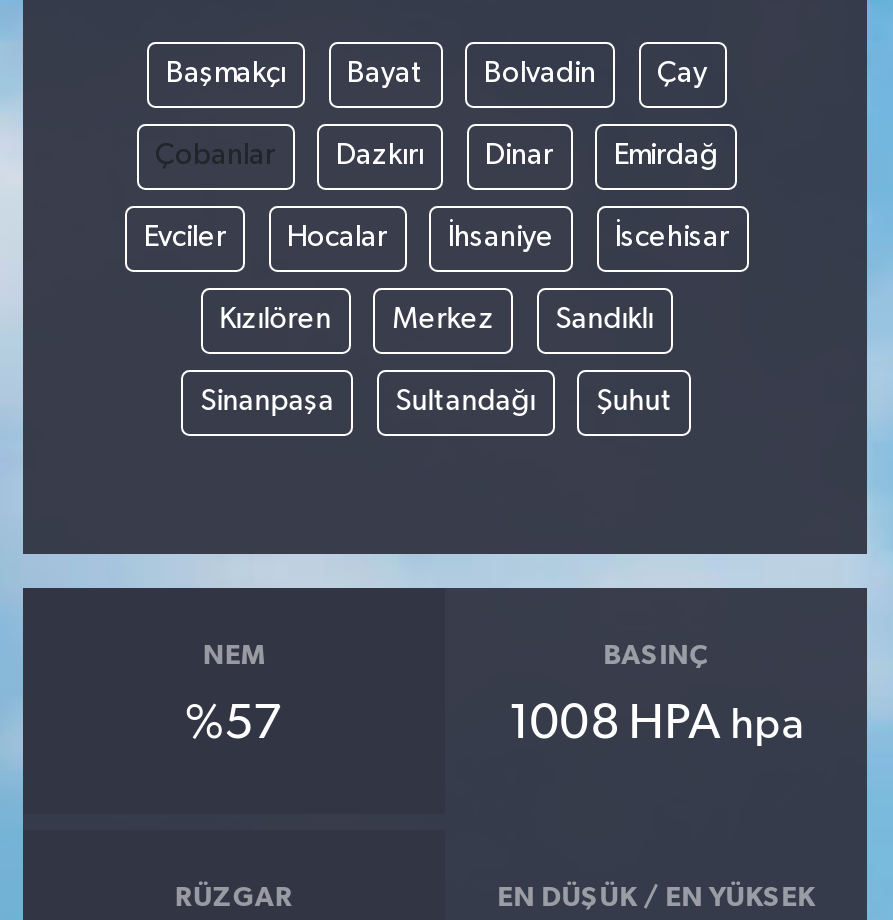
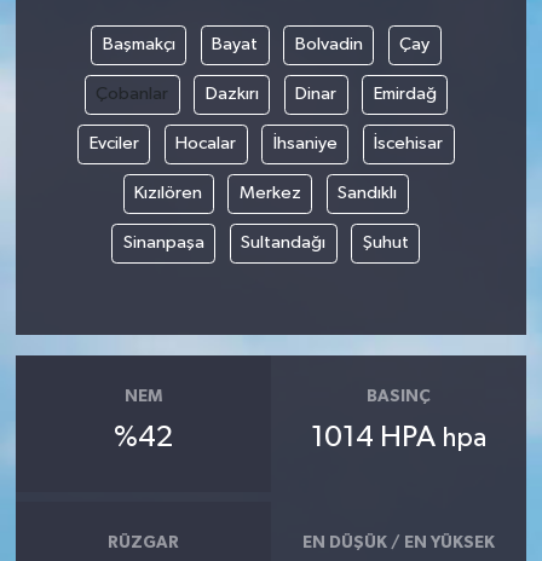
[185,700,283,748] %57 -> [114,423,173,452] %42
[508,700,804,748] 1008 HPA hpa -> [311,423,486,452] 1014 HPA hpa

